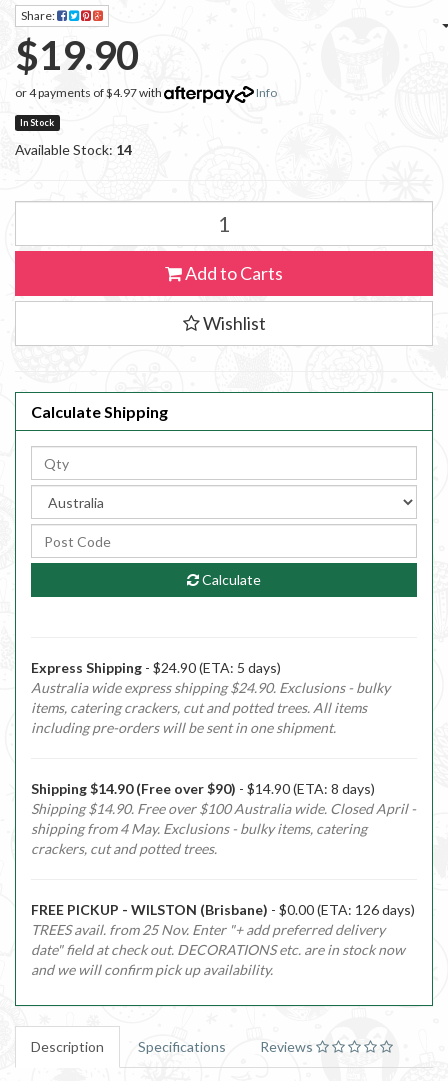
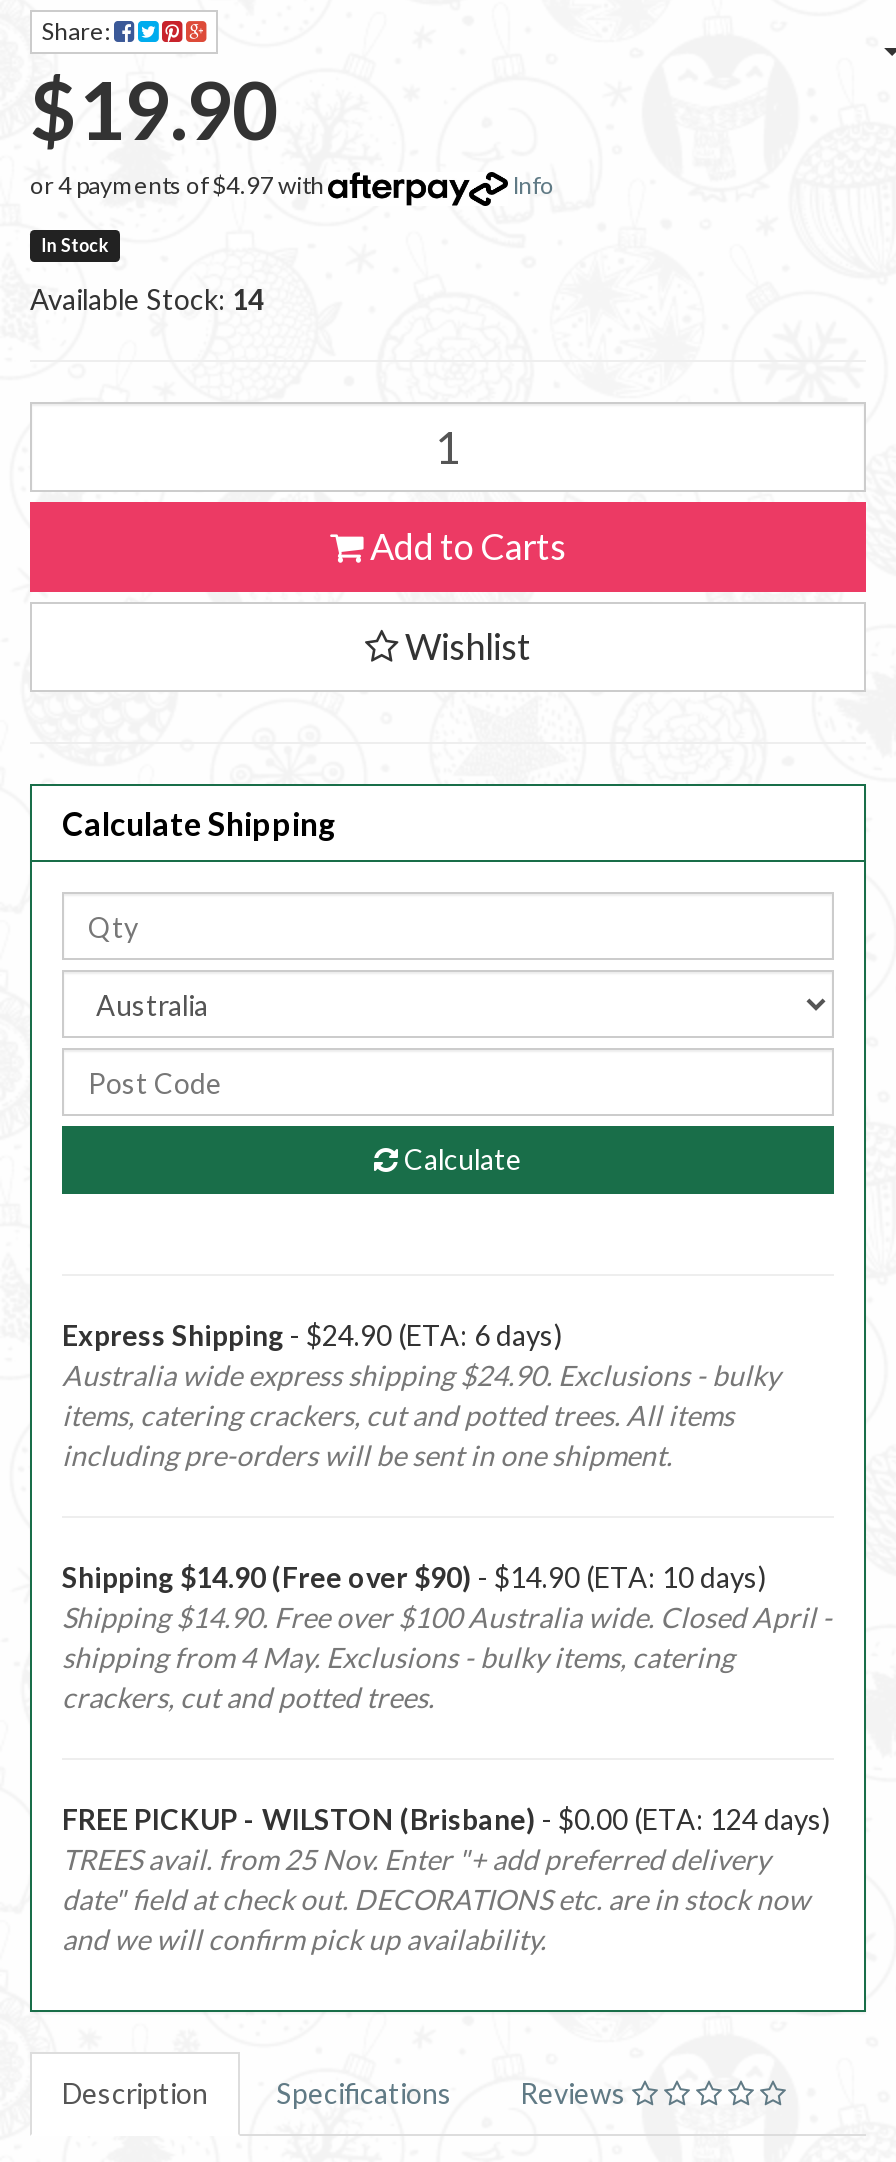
[31,659,281,676] Express Shipping - $24.90 (ETA: 5 days) -> [62,1318,562,1352] Express Shipping - $24.90 (ETA: 6 days)
[31,780,375,797] Shipping $14.90 (Free over $90) - $14.90 (ETA: 8 days) -> [62,1560,766,1594] Shipping $14.90 (Free over $90) - $14.90 (ETA: 10 days)
[31,901,415,918] FREE PICKUP - WILSTON (Brisbane) - $0.00 (ETA: 126 days) -> [62,1802,830,1836] FREE PICKUP - WILSTON (Brisbane) - $0.00 (ETA: 124 days)

